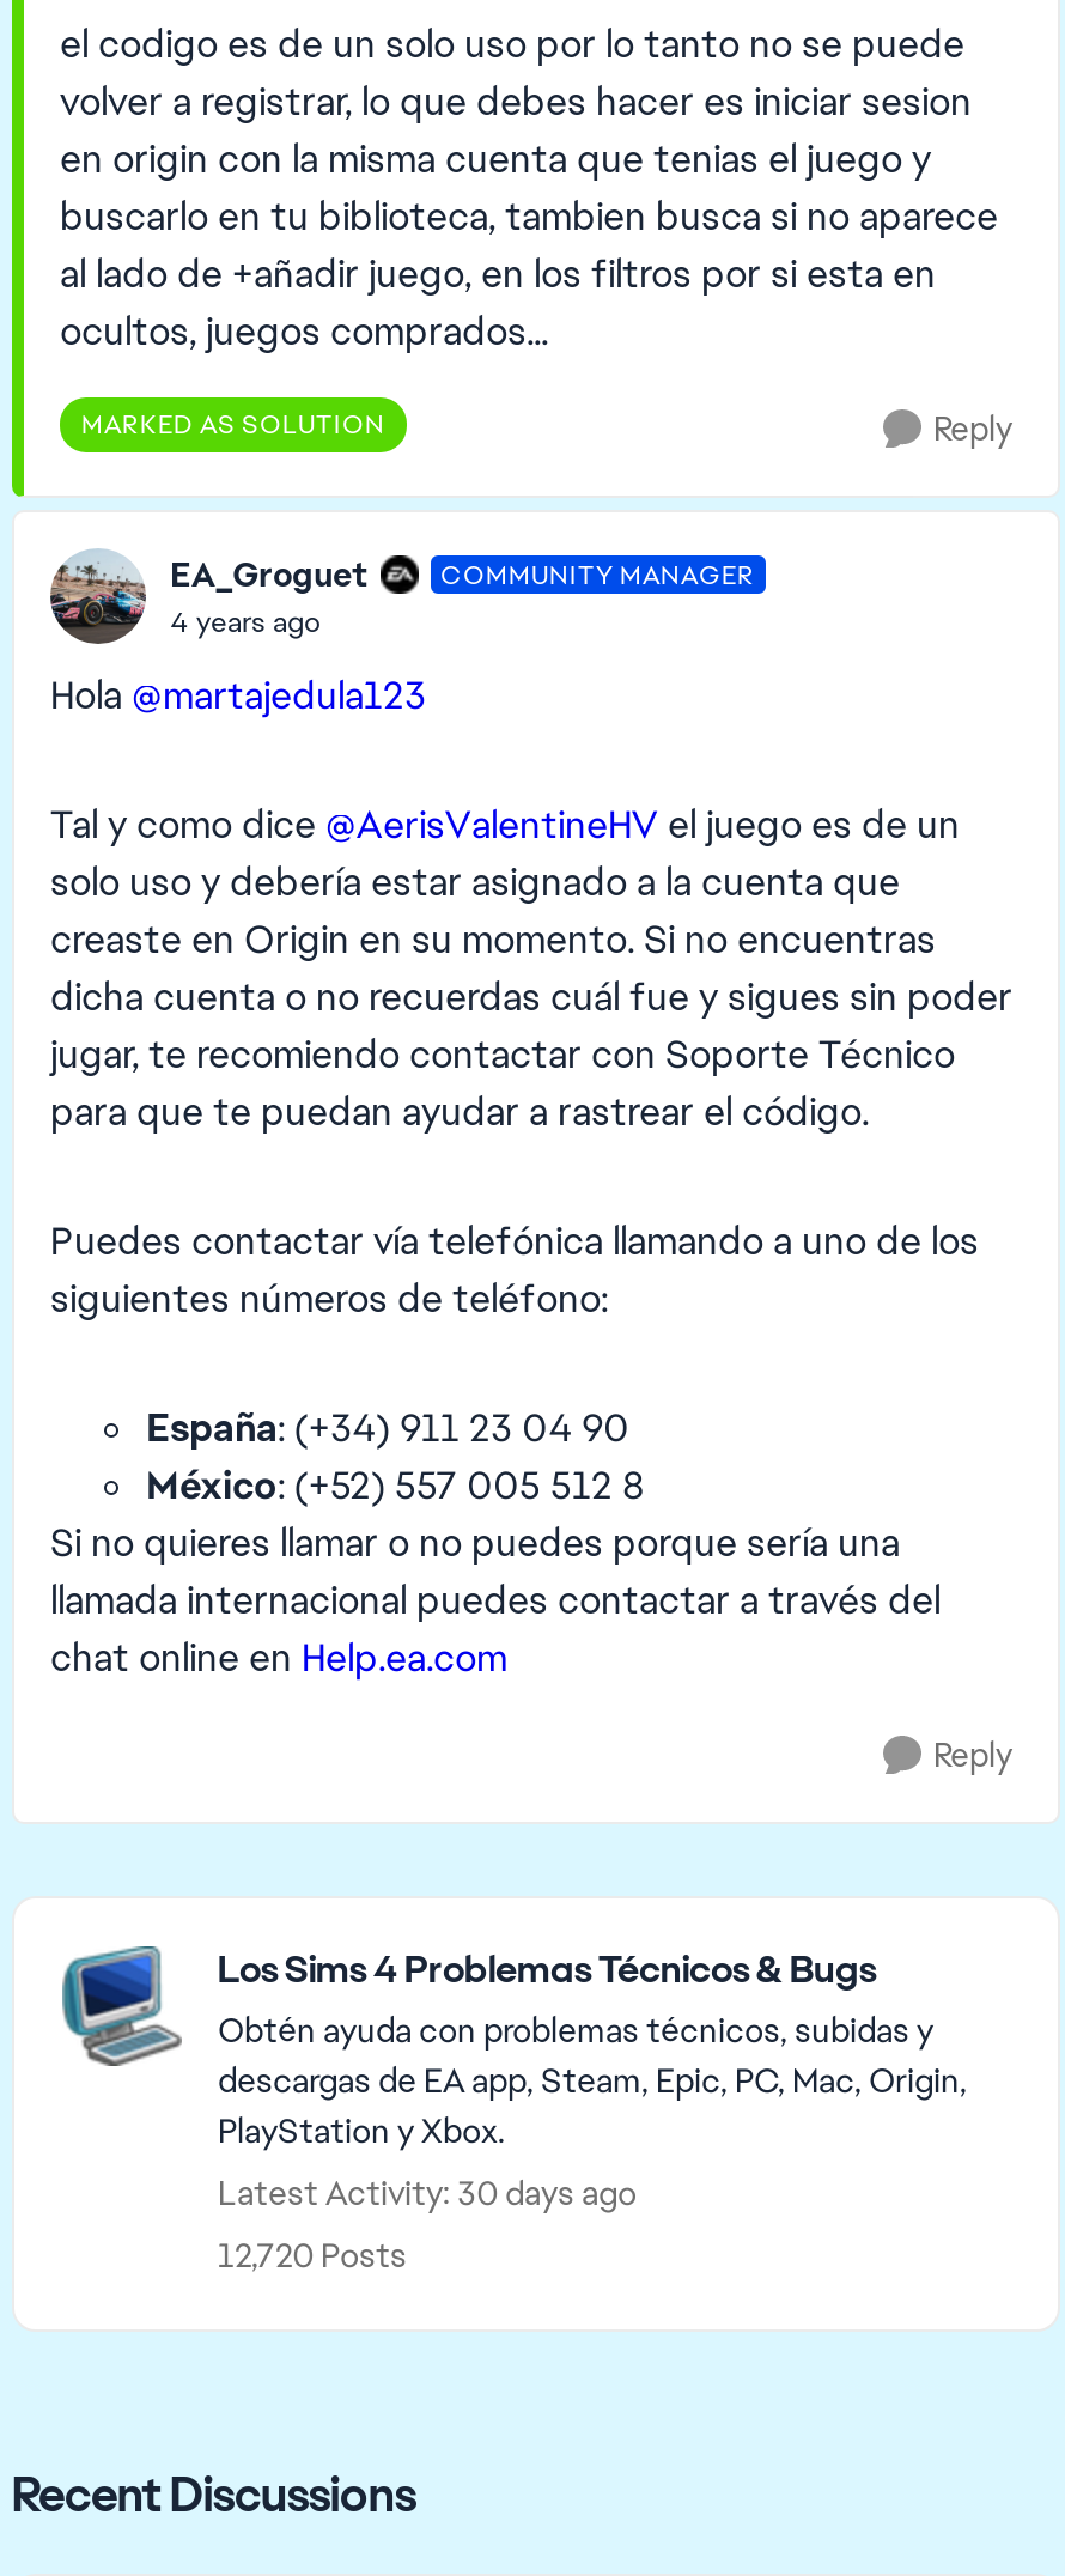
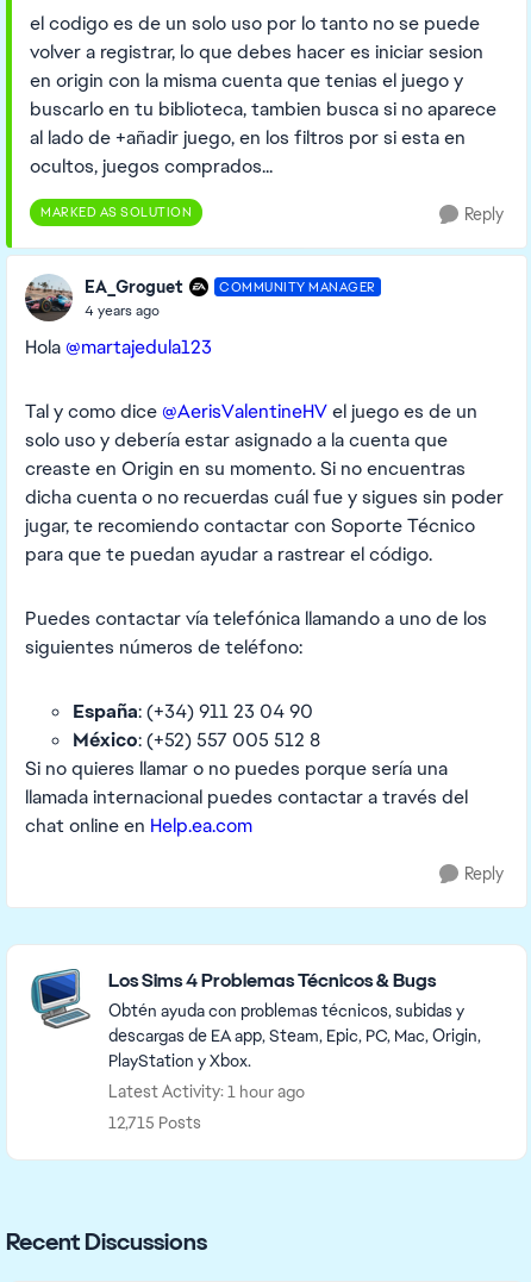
[218,2171,637,2214] Latest Activity: 30 days ago -> [108,1081,305,1102] Latest Activity: 1 hour ago
[218,2234,407,2277] 12,720 Posts -> [108,1112,201,1133] 12,715 Posts

